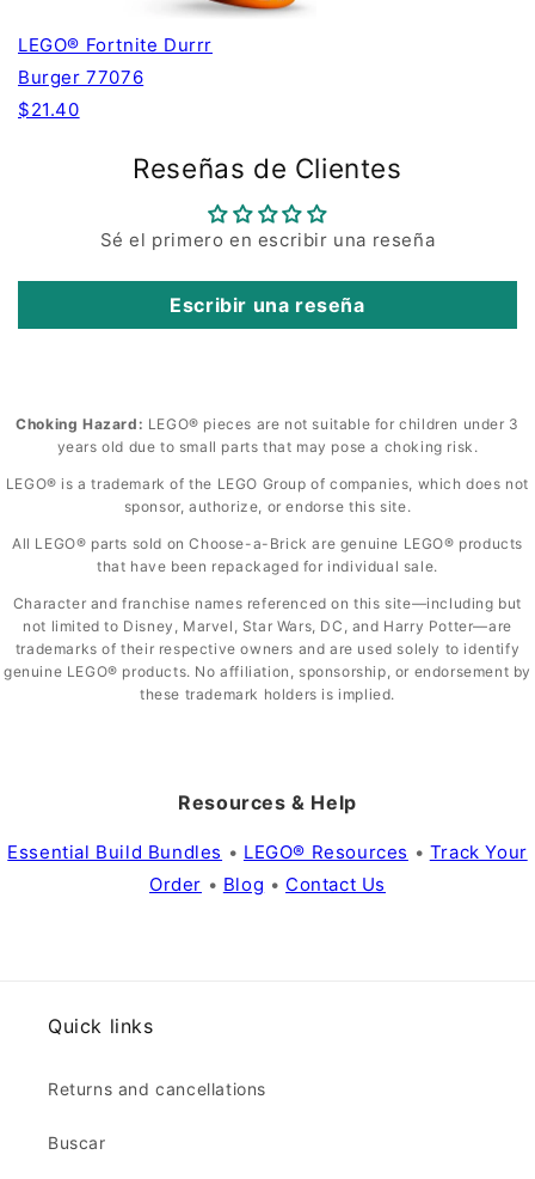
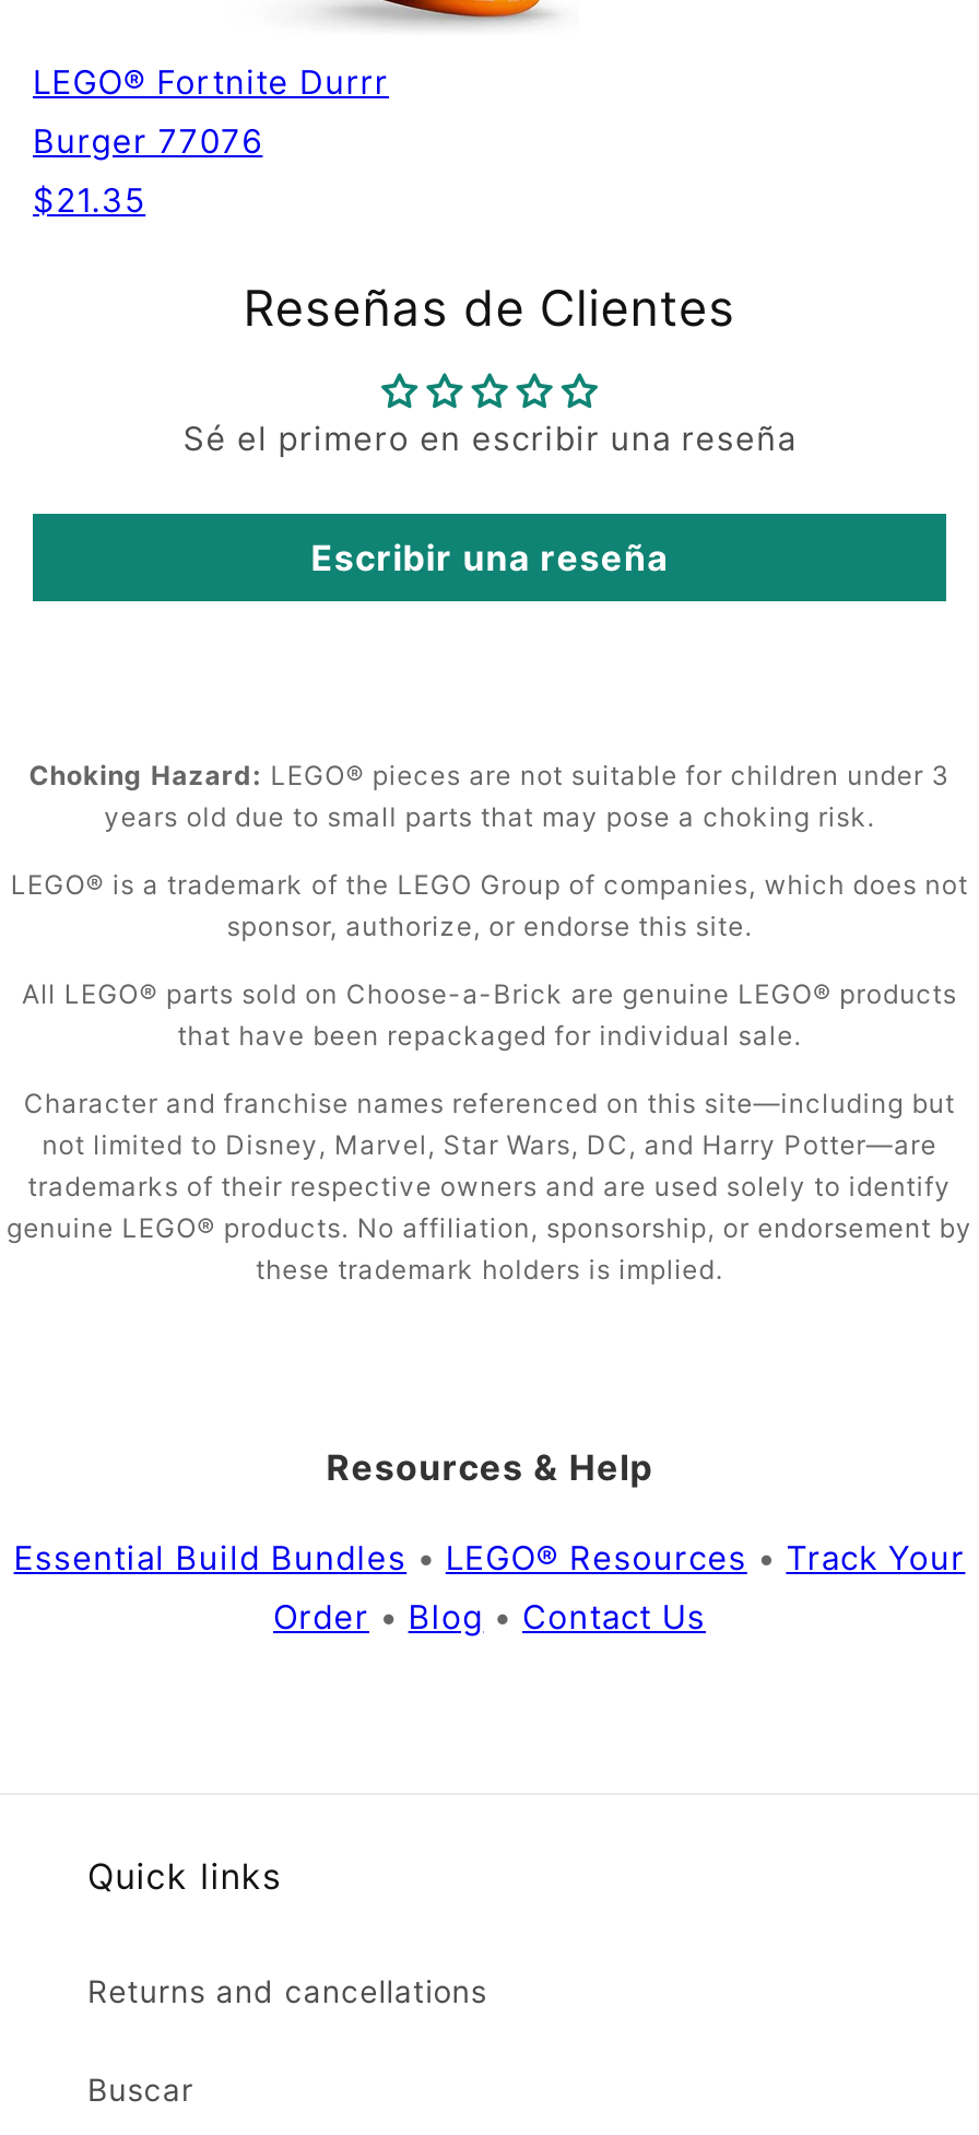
[18,98,80,121] $21.40 -> [33,179,146,220] $21.35

